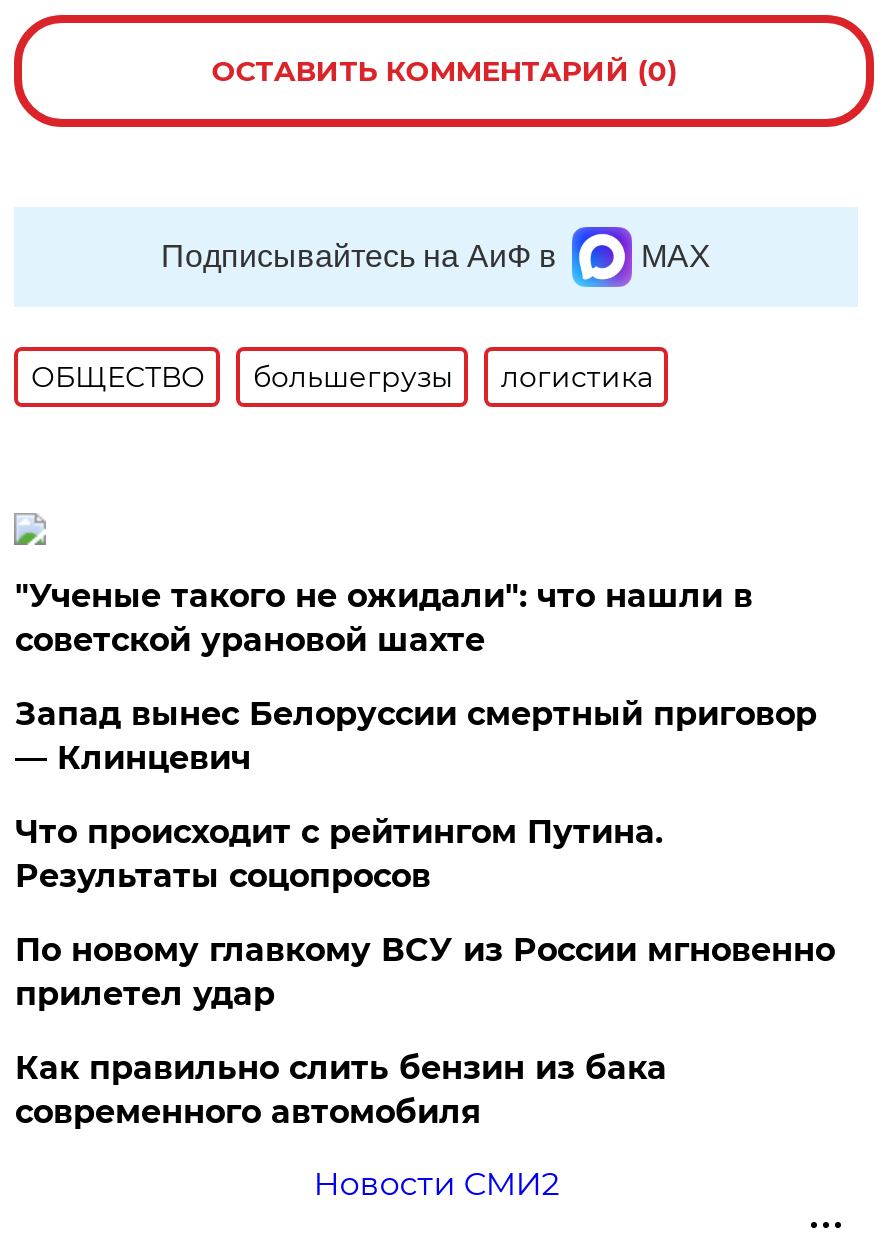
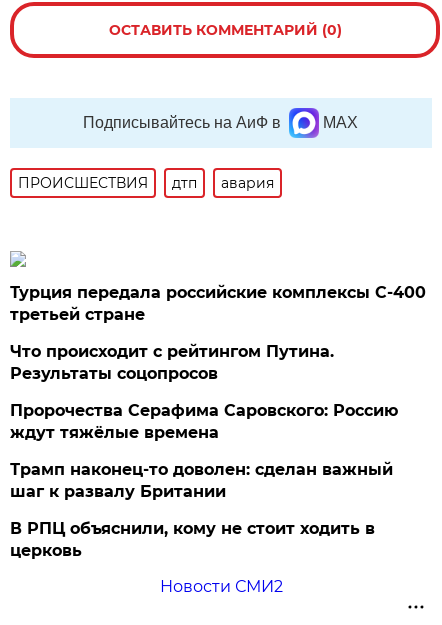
[31,359,653,395] ОБЩЕСТВО | большегрузы | логистика -> [18,174,274,192] ПРОИСШЕСТВИЯ | дтп | авария
[15,577,817,777] "Ученые такого не ожидали": что нашли в | советской урановой шахте | Запад вынес Белоруссии смертный приговор | — Клинцевич -> [10,283,426,324] Турция передала российские комплексы С-400 | третьей стране
moved [15,813,663,895] -> [10,342,334,383]: Что происходит с рейтингом Путина. | Результаты соцопросов
[15,931,835,1131] По новому главкому ВСУ из России мгновенно | прилетел удар | Как правильно слить бензин из бака | современного автомобиля -> [10,401,398,560] Пророчества Серафима Саровского: Россию | ждут тяжёлые времена | Трамп наконец-то доволен: сделан важный | шаг к развалу Британии | В РПЦ объяснили, кому не стоит ходить в | церковь

